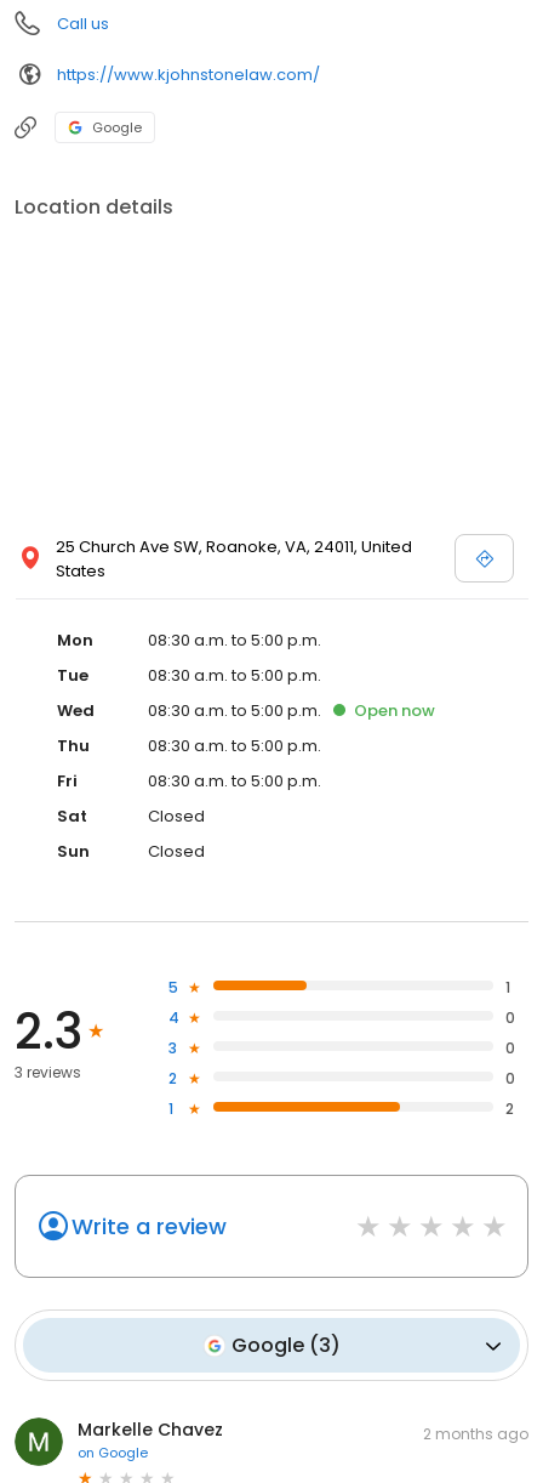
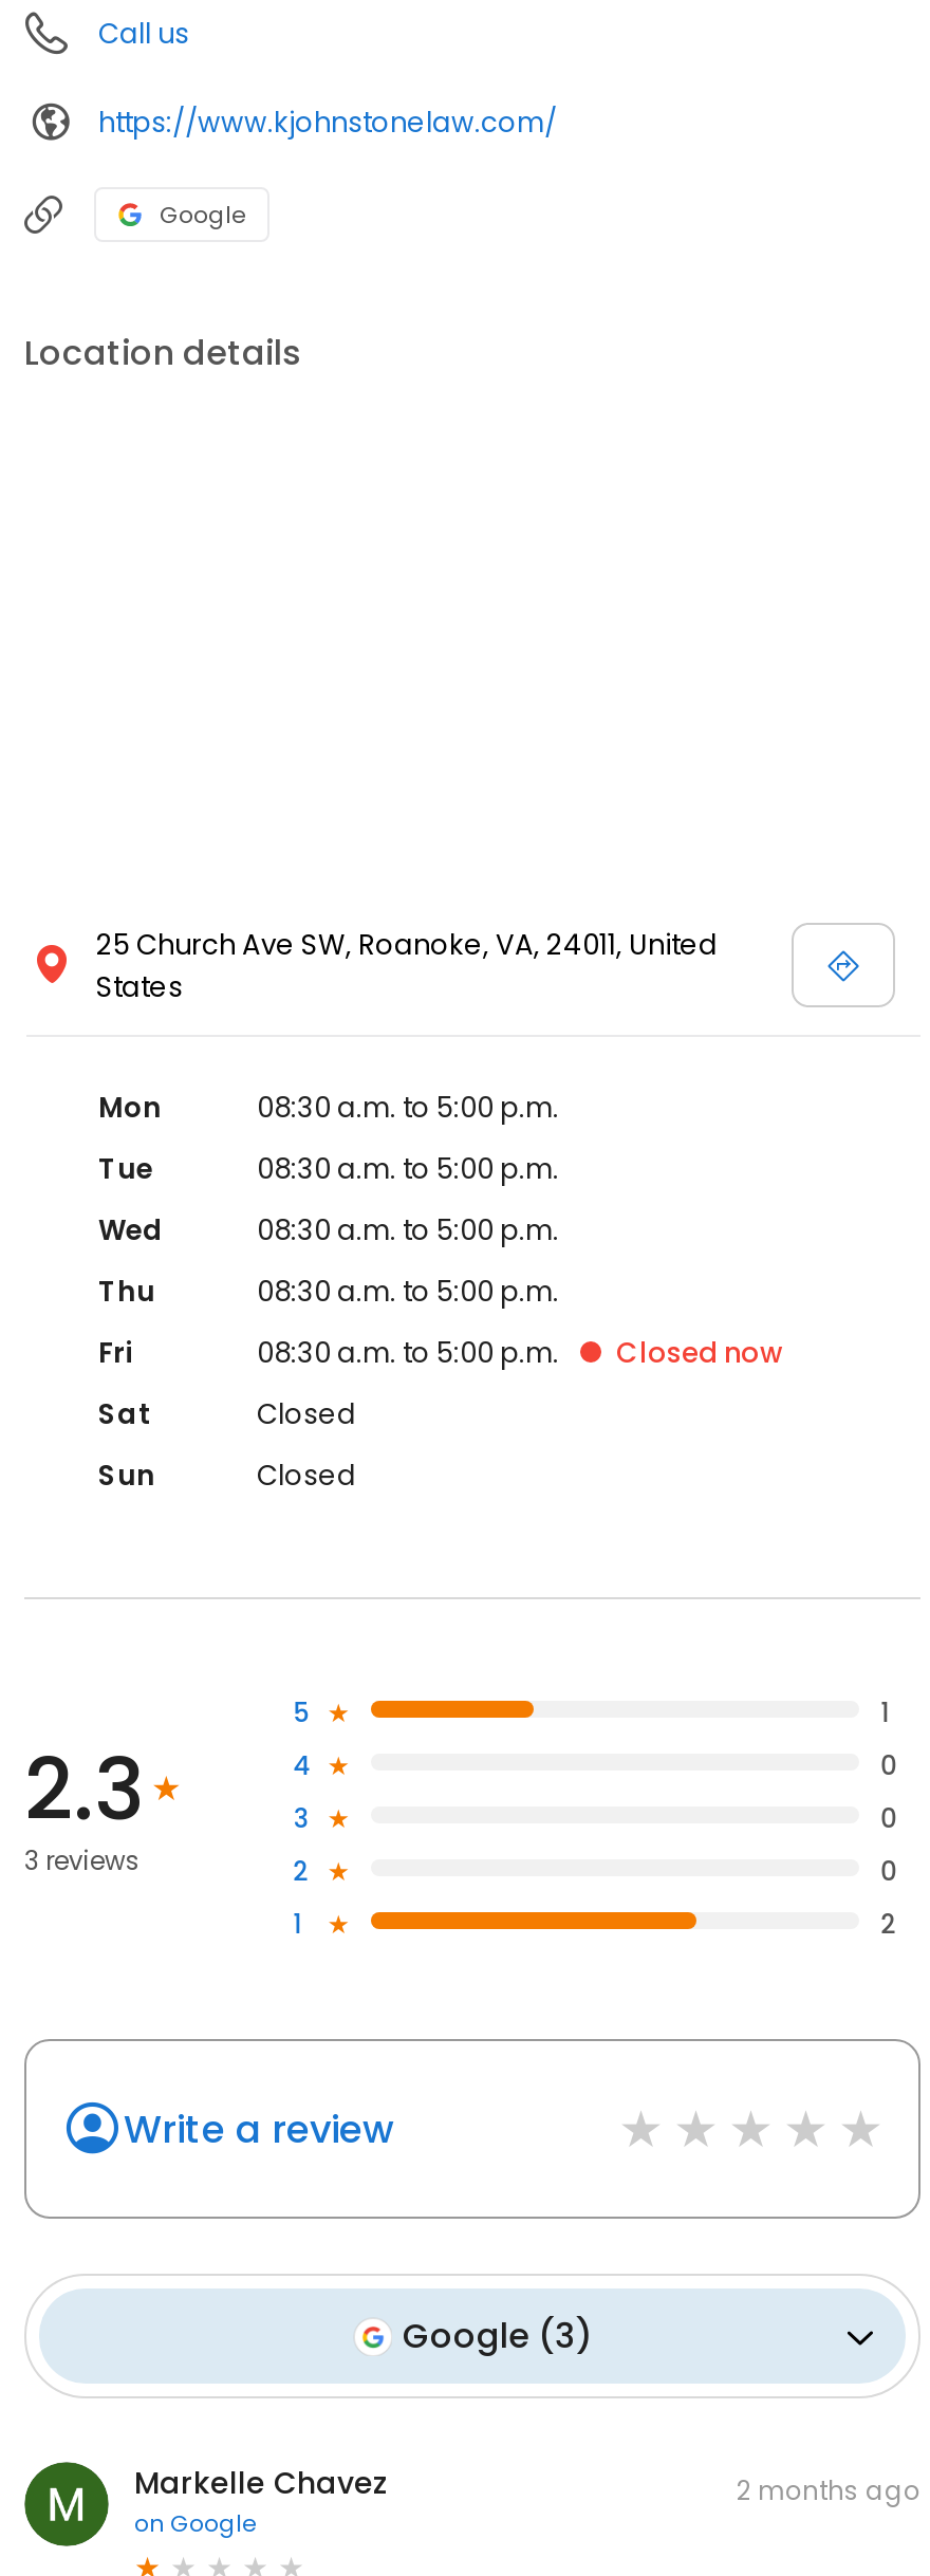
[354,699,435,722] Open now -> none
none -> [616,1333,783,1374] Closed now

